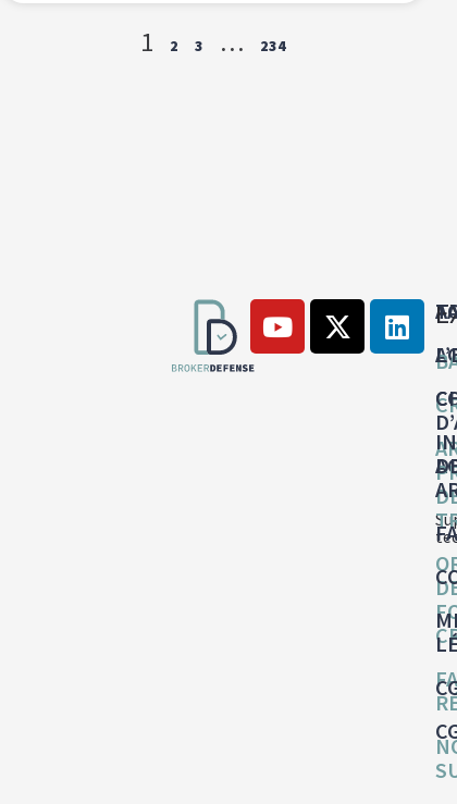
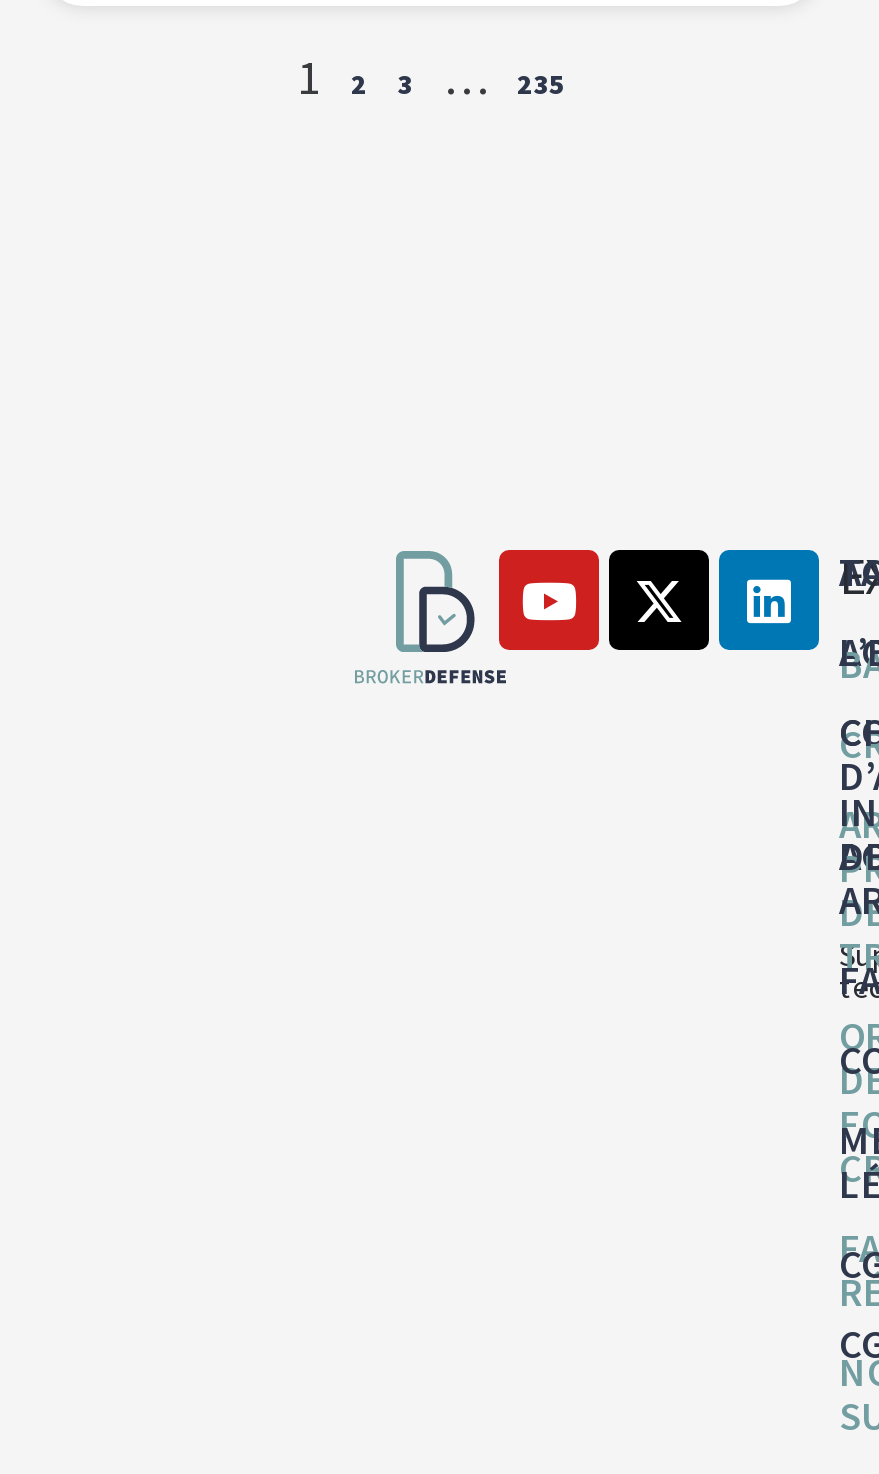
[260,36,286,55] 234 -> [517,66,565,102] 235

